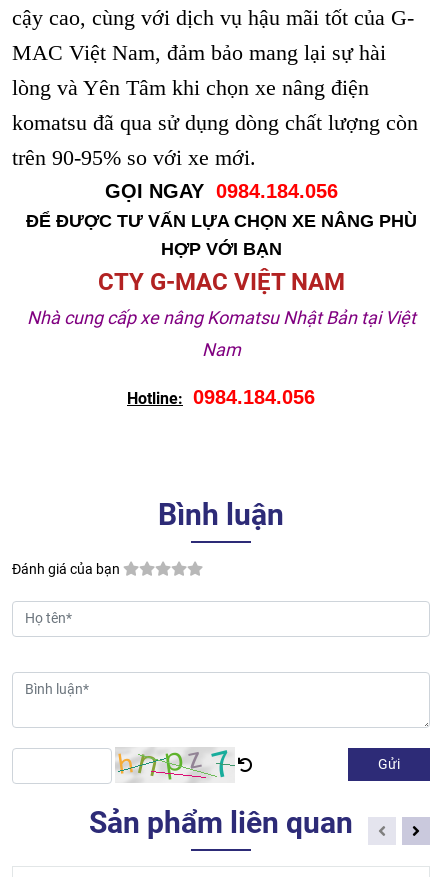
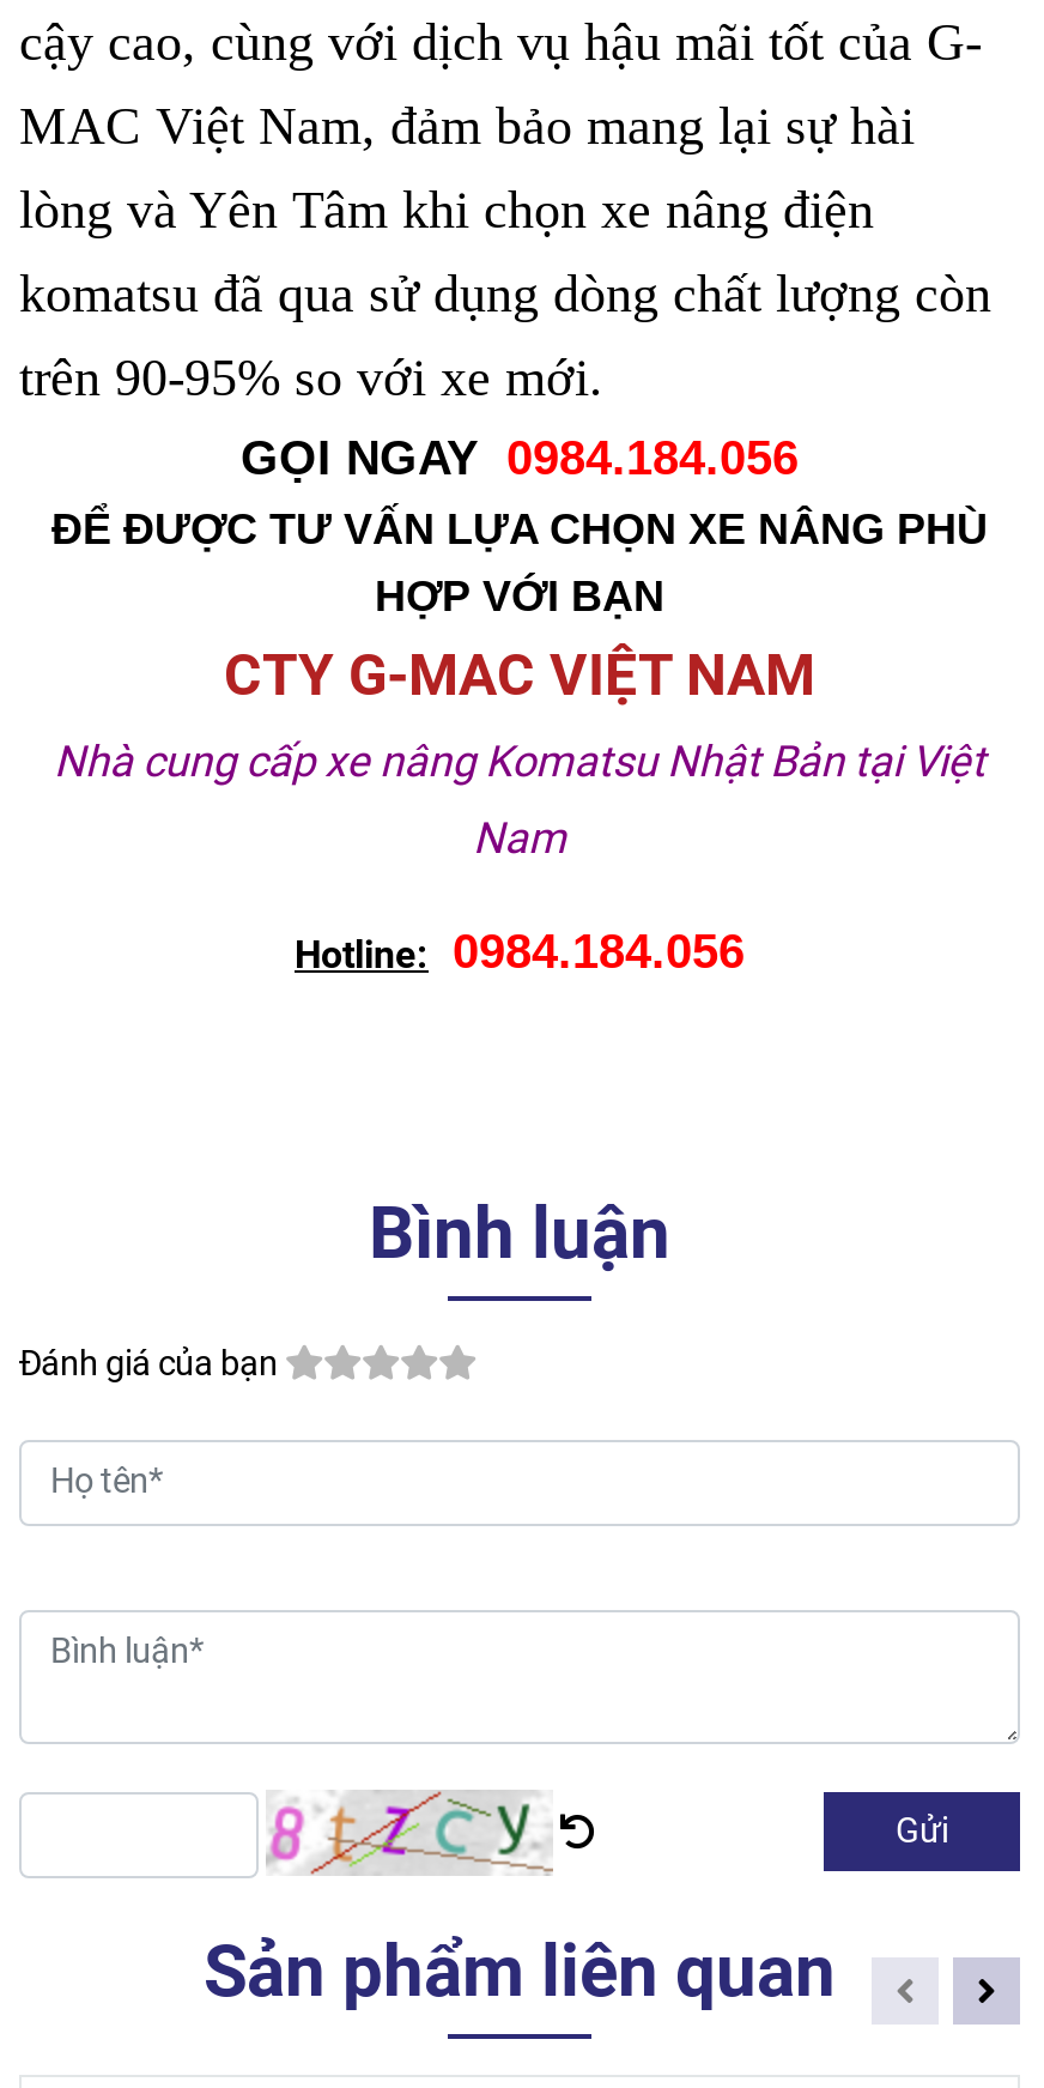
[116,749,251,781] [image] -> [268,1792,591,1874] [image]

